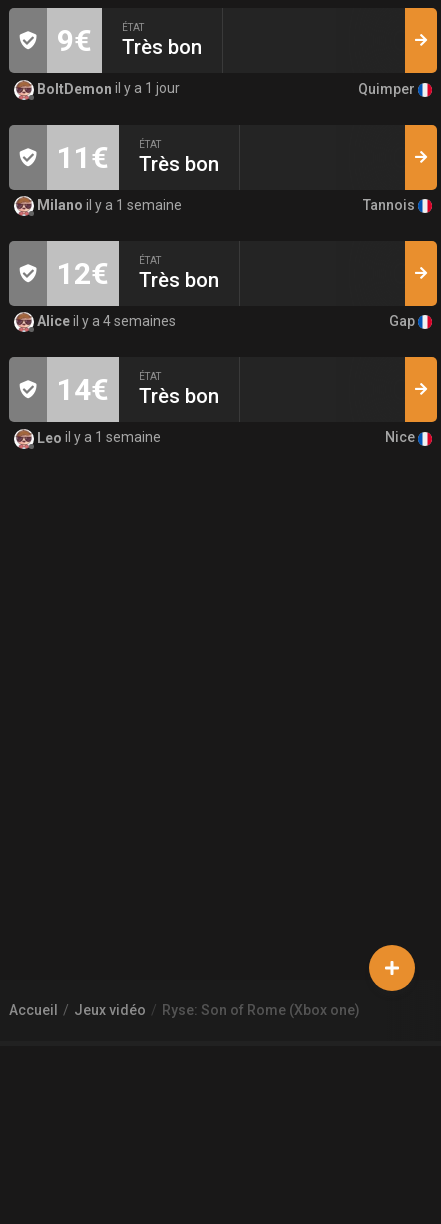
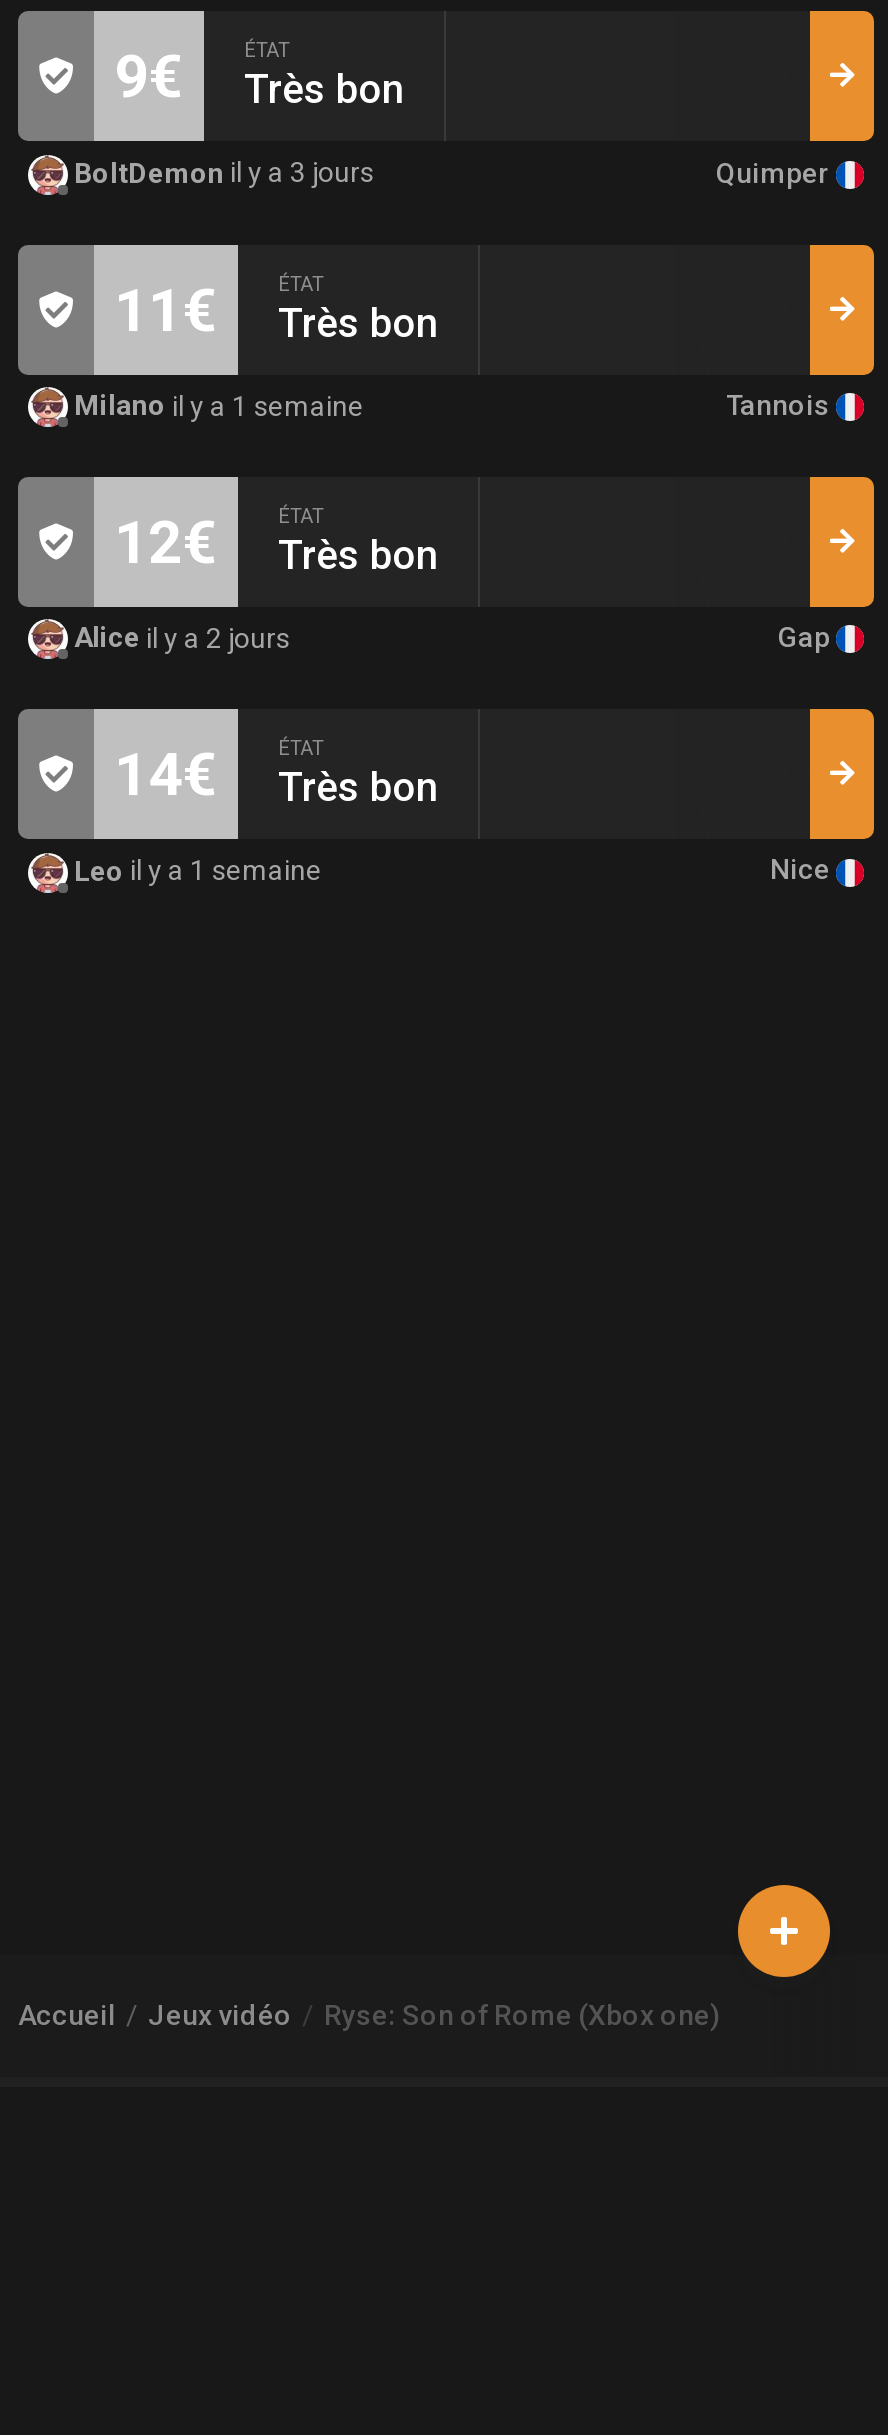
[34,81,180,97] BoltDemon il y a 1 jour -> [68,156,374,188] BoltDemon il y a 3 jours
[34,313,176,329] Alice il y a 4 semaines -> [68,622,290,654] Alice il y a 2 jours

